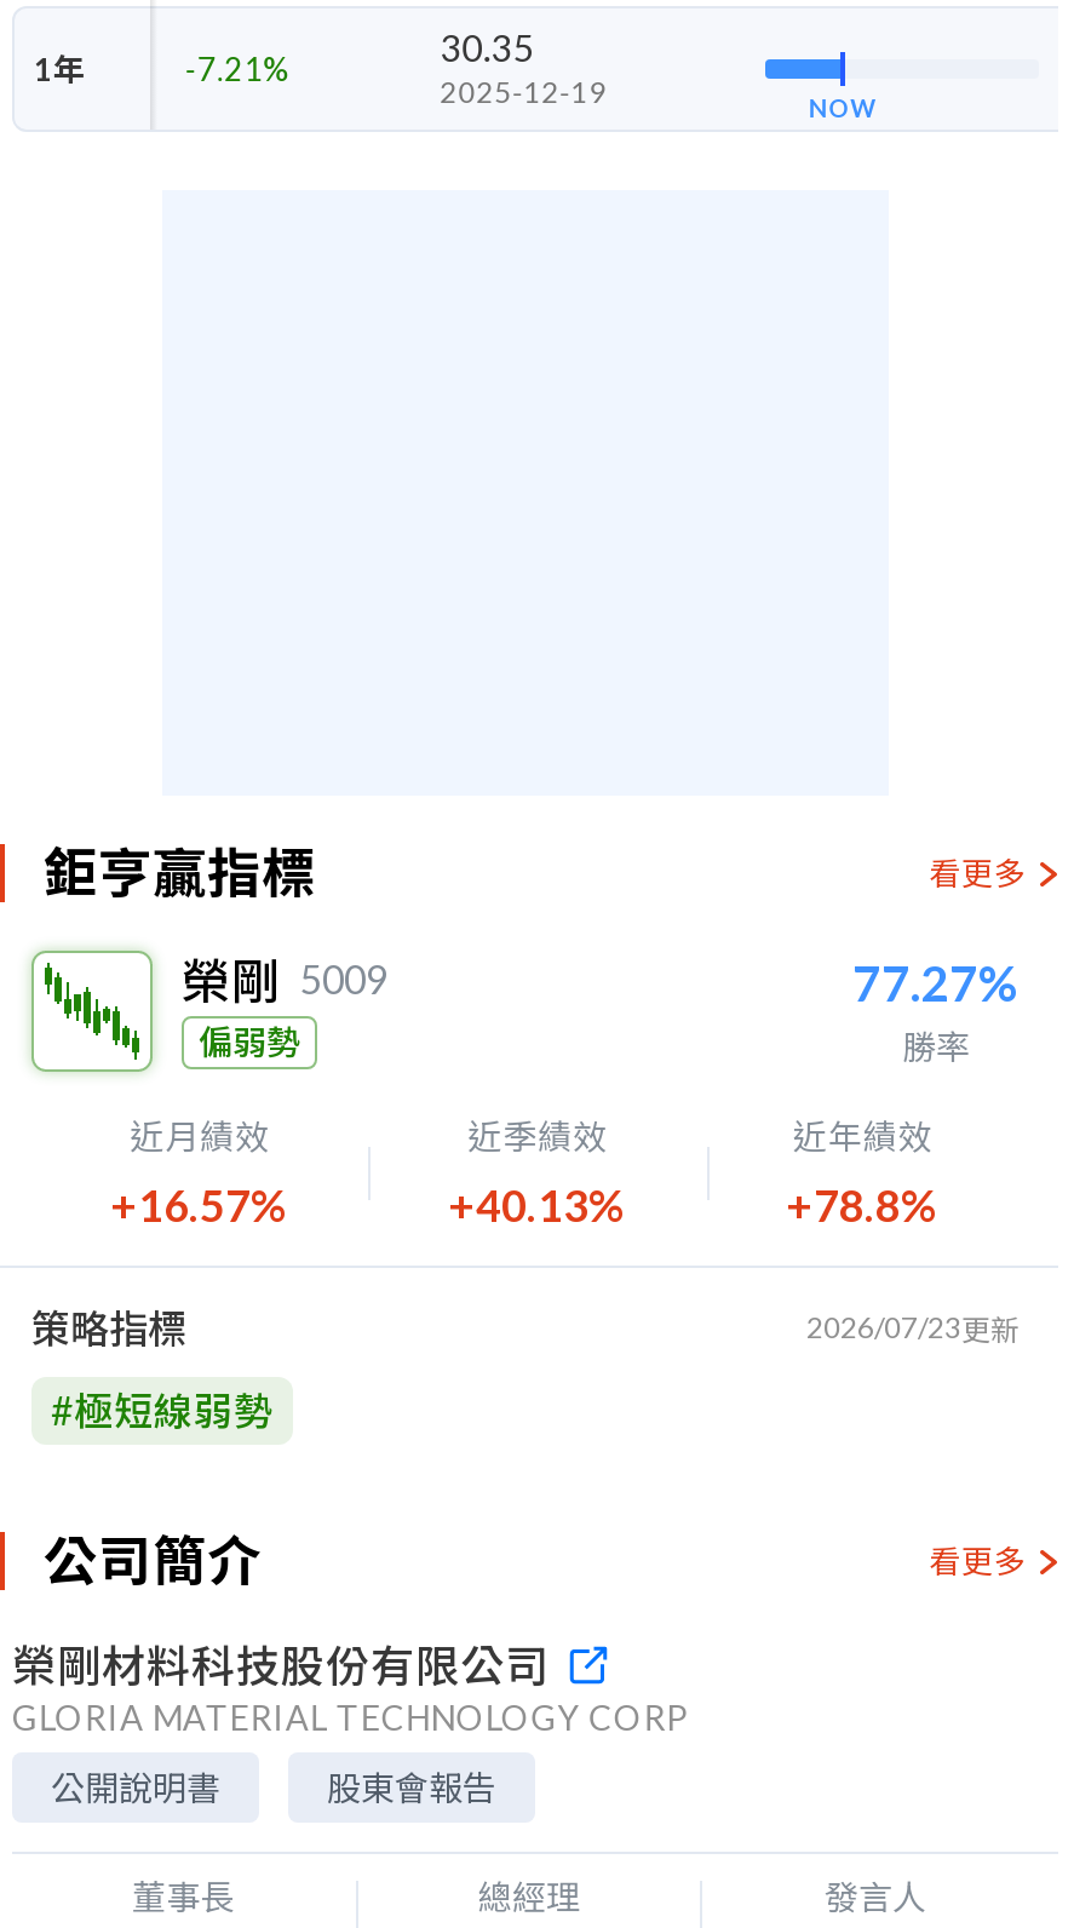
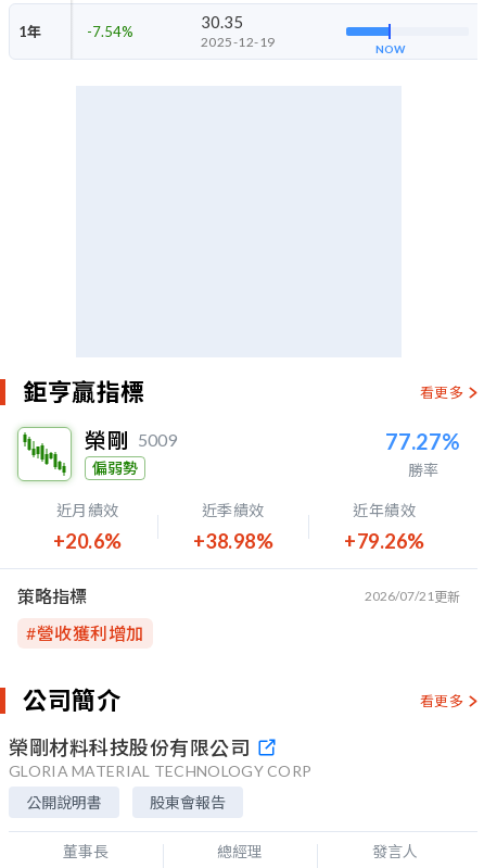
[186,48,290,87] -7.21% -> [86,22,133,40] -7.54%
[110,1178,291,1232] +16.57% -> [53,529,122,553] +20.6%
[448,1178,628,1232] +40.13% -> [193,529,273,553] +38.98%
[786,1178,941,1232] +78.8% -> [344,529,425,553] +79.26%
[806,1309,1020,1348] 2026/07/23更新 -> [365,588,460,605] 2026/07/21更新
[51,1387,274,1433] #極短線弱勢 -> [26,622,144,643] #營收獲利增加

